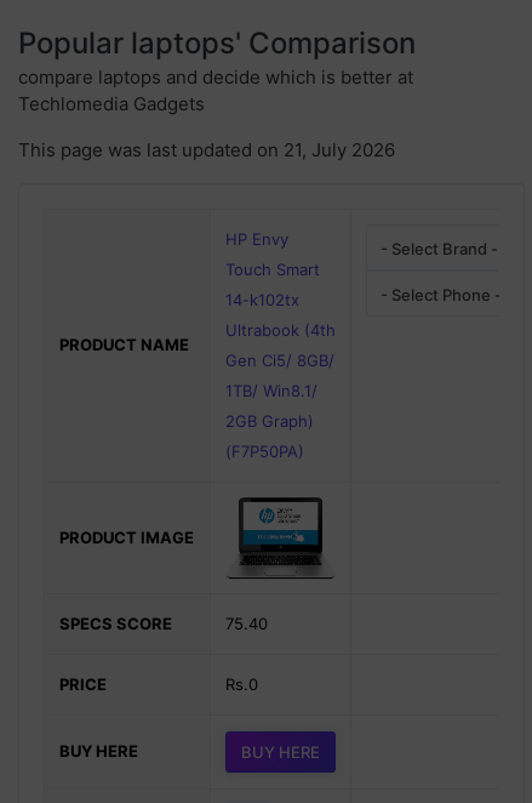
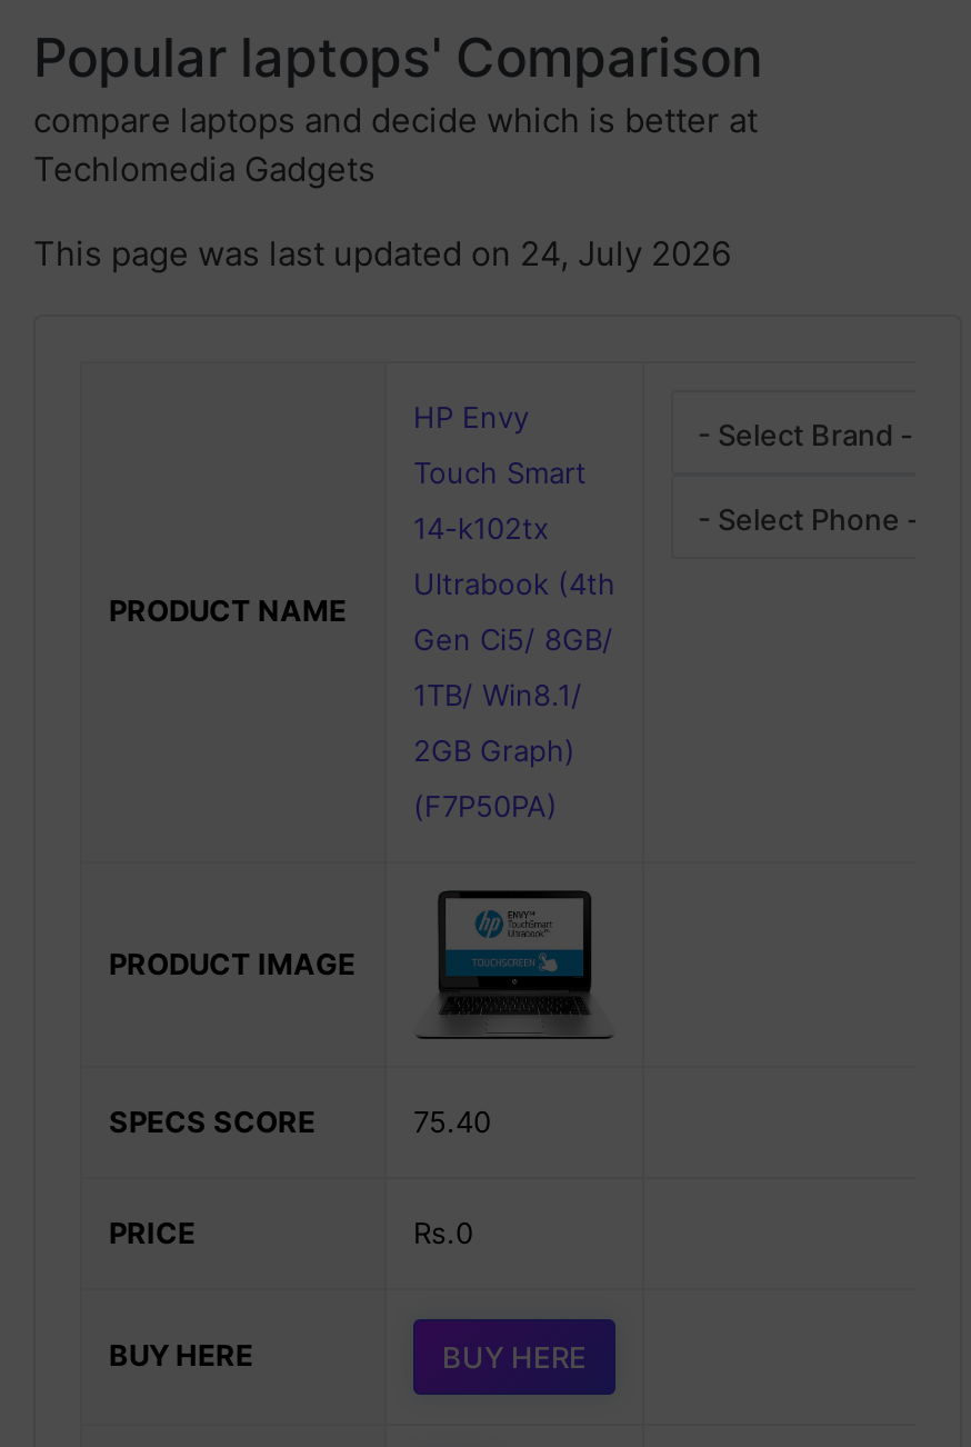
[18,138,395,161] This page was last updated on 21, July 2026 -> [33,232,731,275] This page was last updated on 24, July 2026

